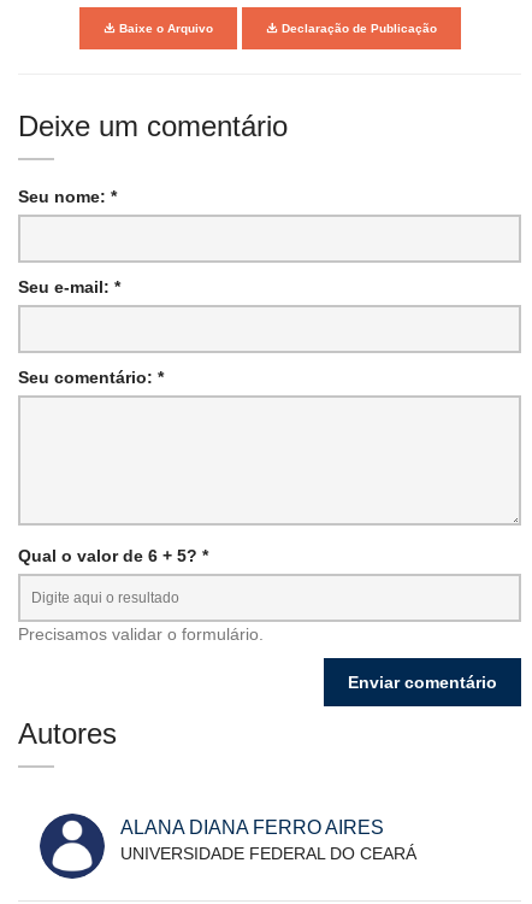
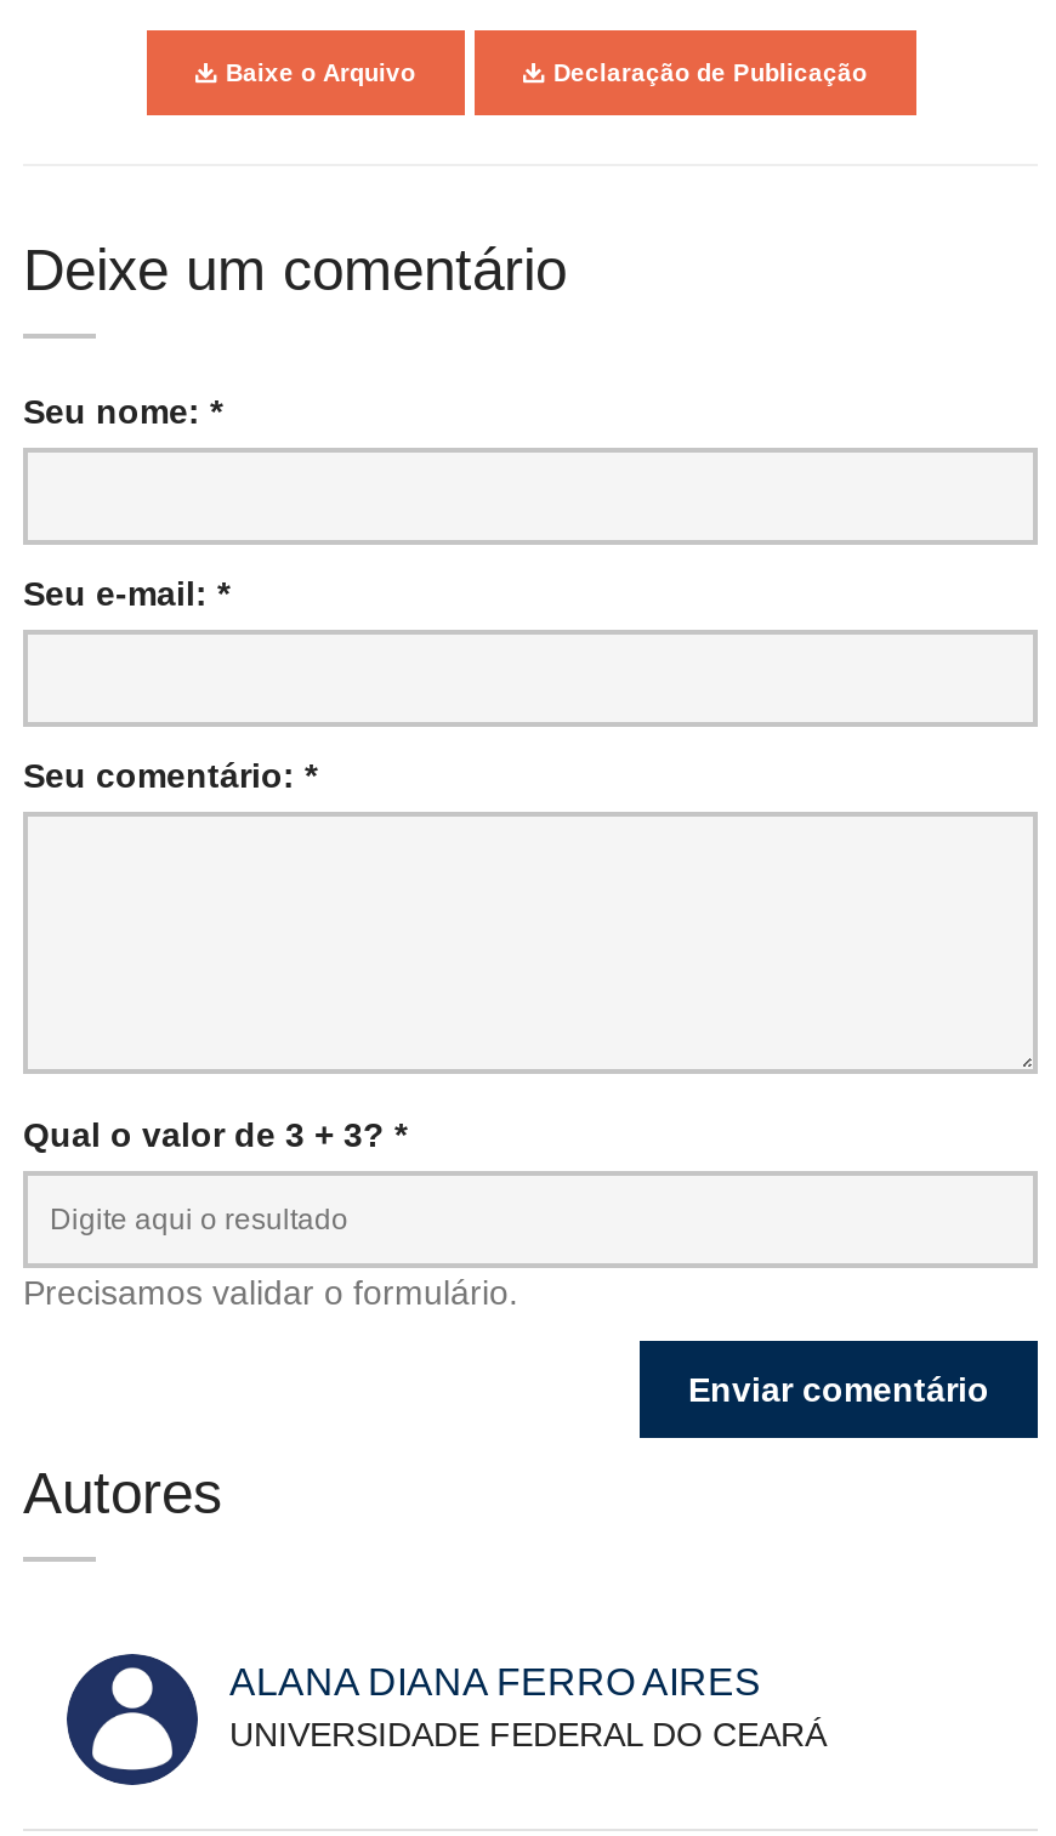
[18,546,208,565] Qual o valor de 6 + 5? * -> [23,1114,407,1153] Qual o valor de 3 + 3? *

